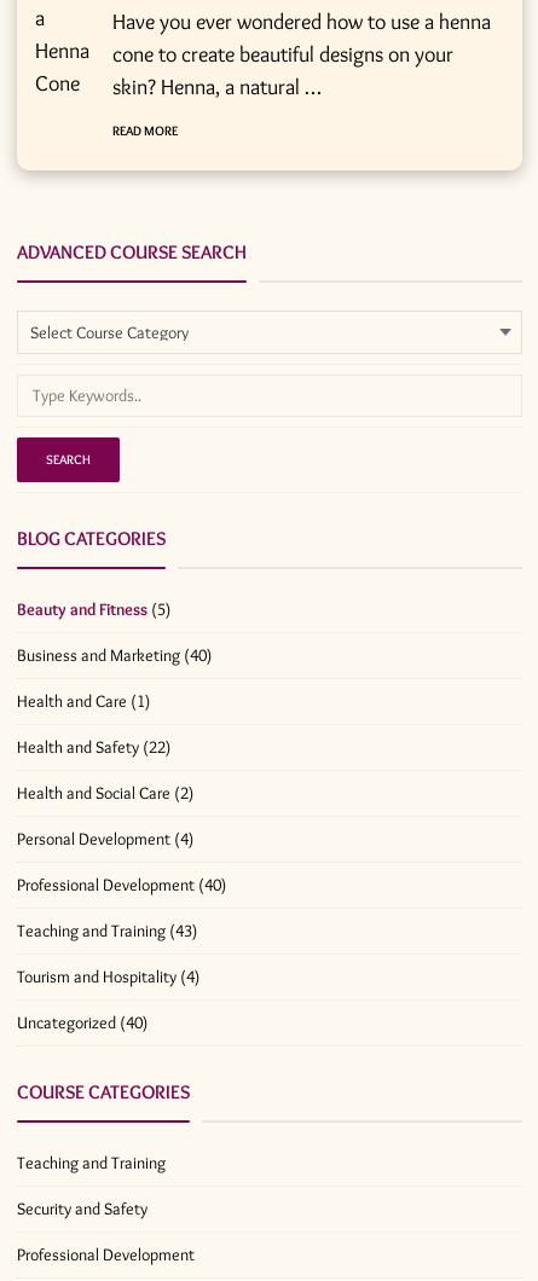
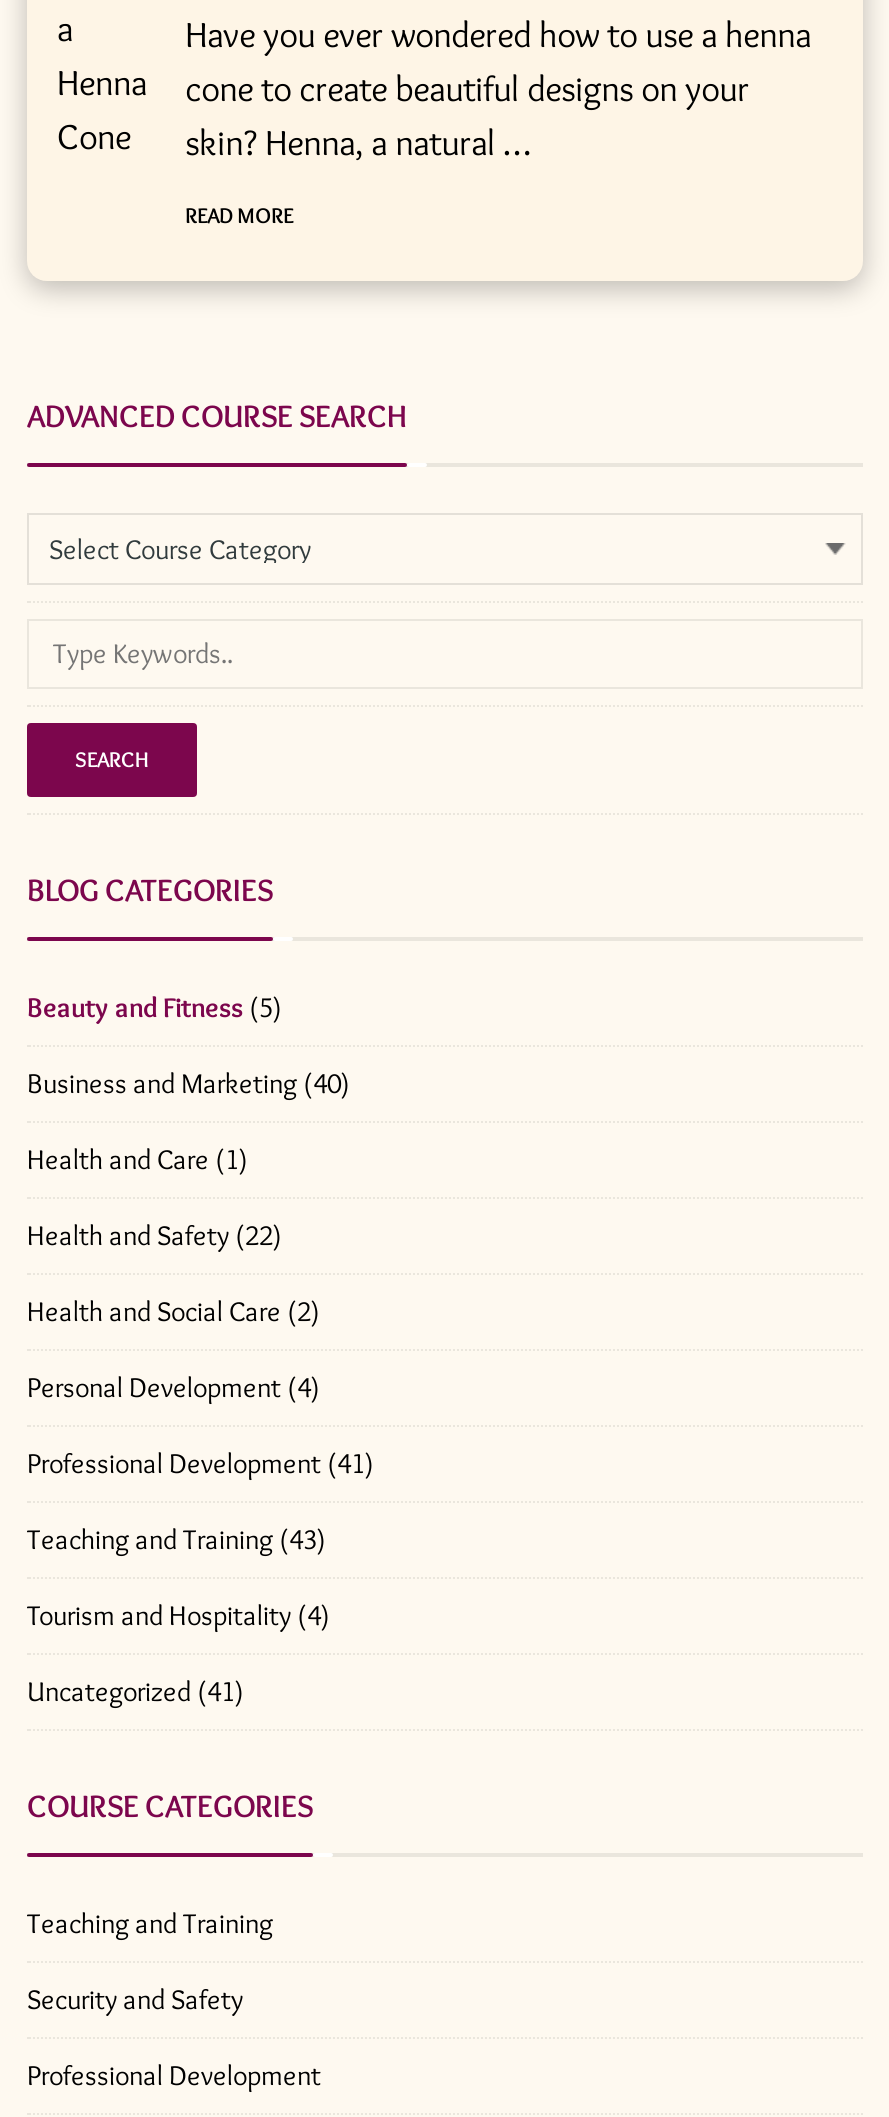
[17,874,226,895] Professional Development (40) -> [27,1445,373,1481] Professional Development (41)
[17,1012,147,1033] Uncategorized (40) -> [27,1673,243,1709] Uncategorized (41)

